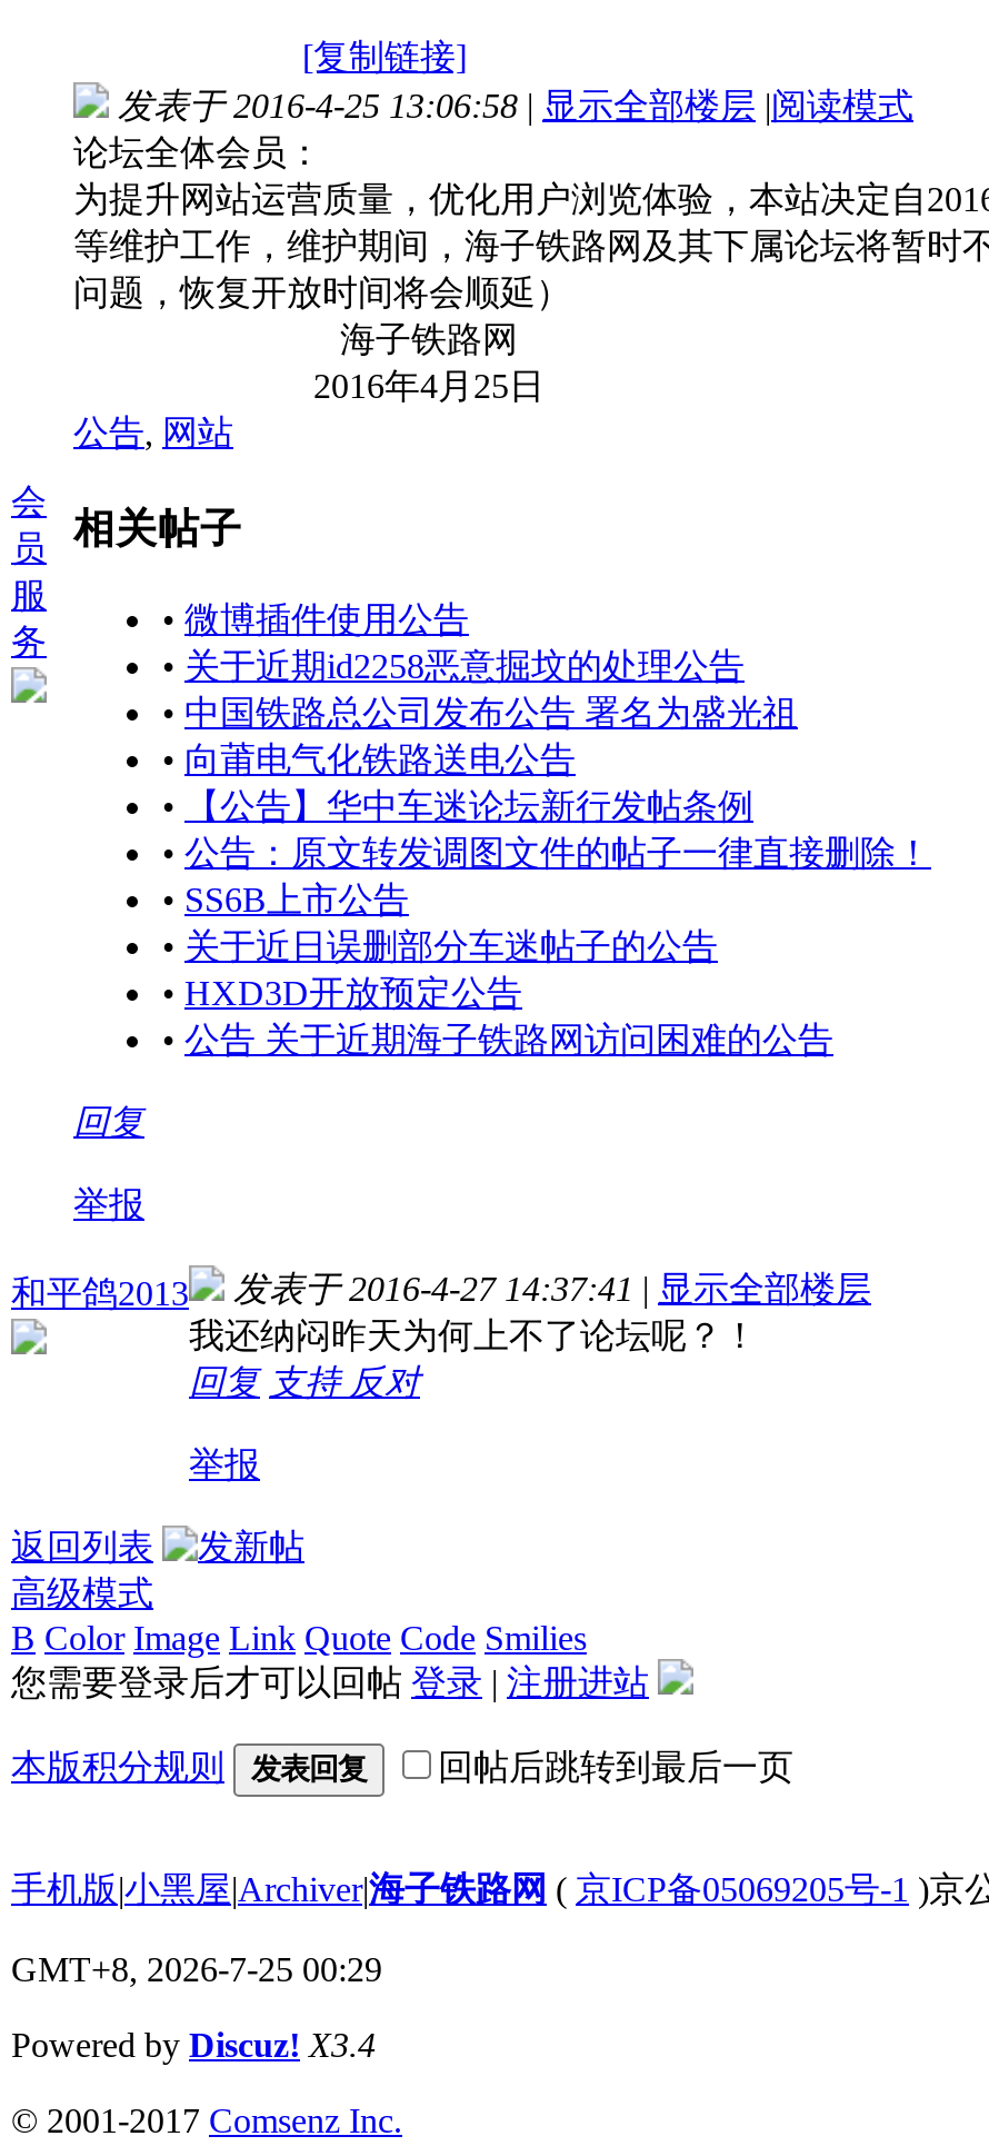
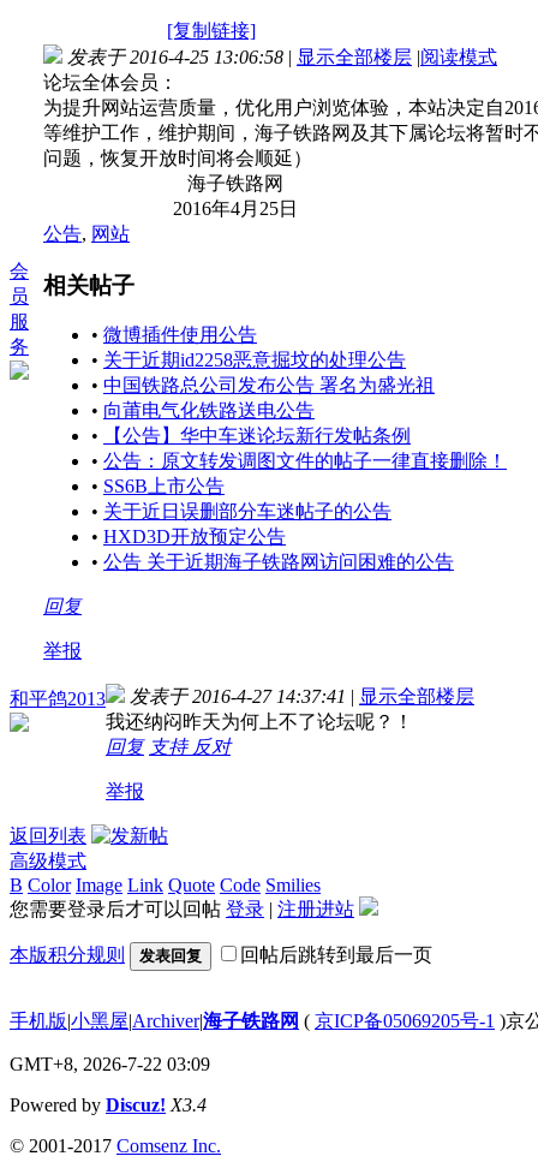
[11,1950,382,1988] GMT+8, 2026-7-25 00:29 -> [10,1054,210,1074] GMT+8, 2026-7-22 03:09

